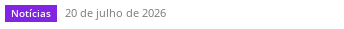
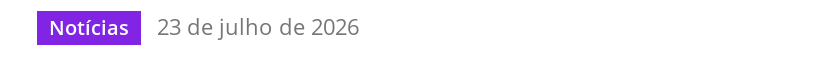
[11,5,166,20] Notícias 20 de julho de 2026 -> [49,11,359,41] Notícias 23 de julho de 2026

